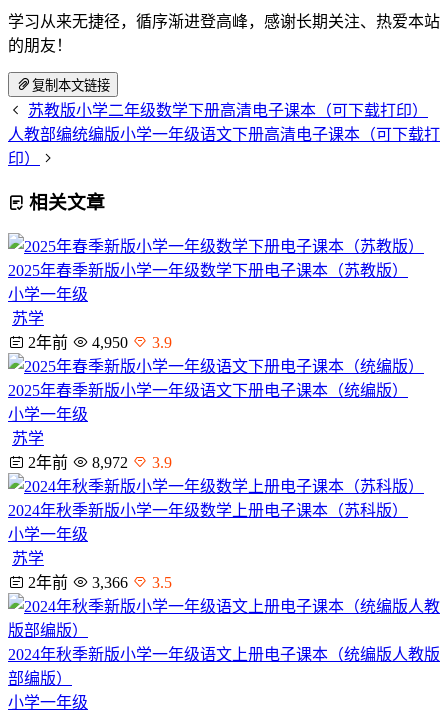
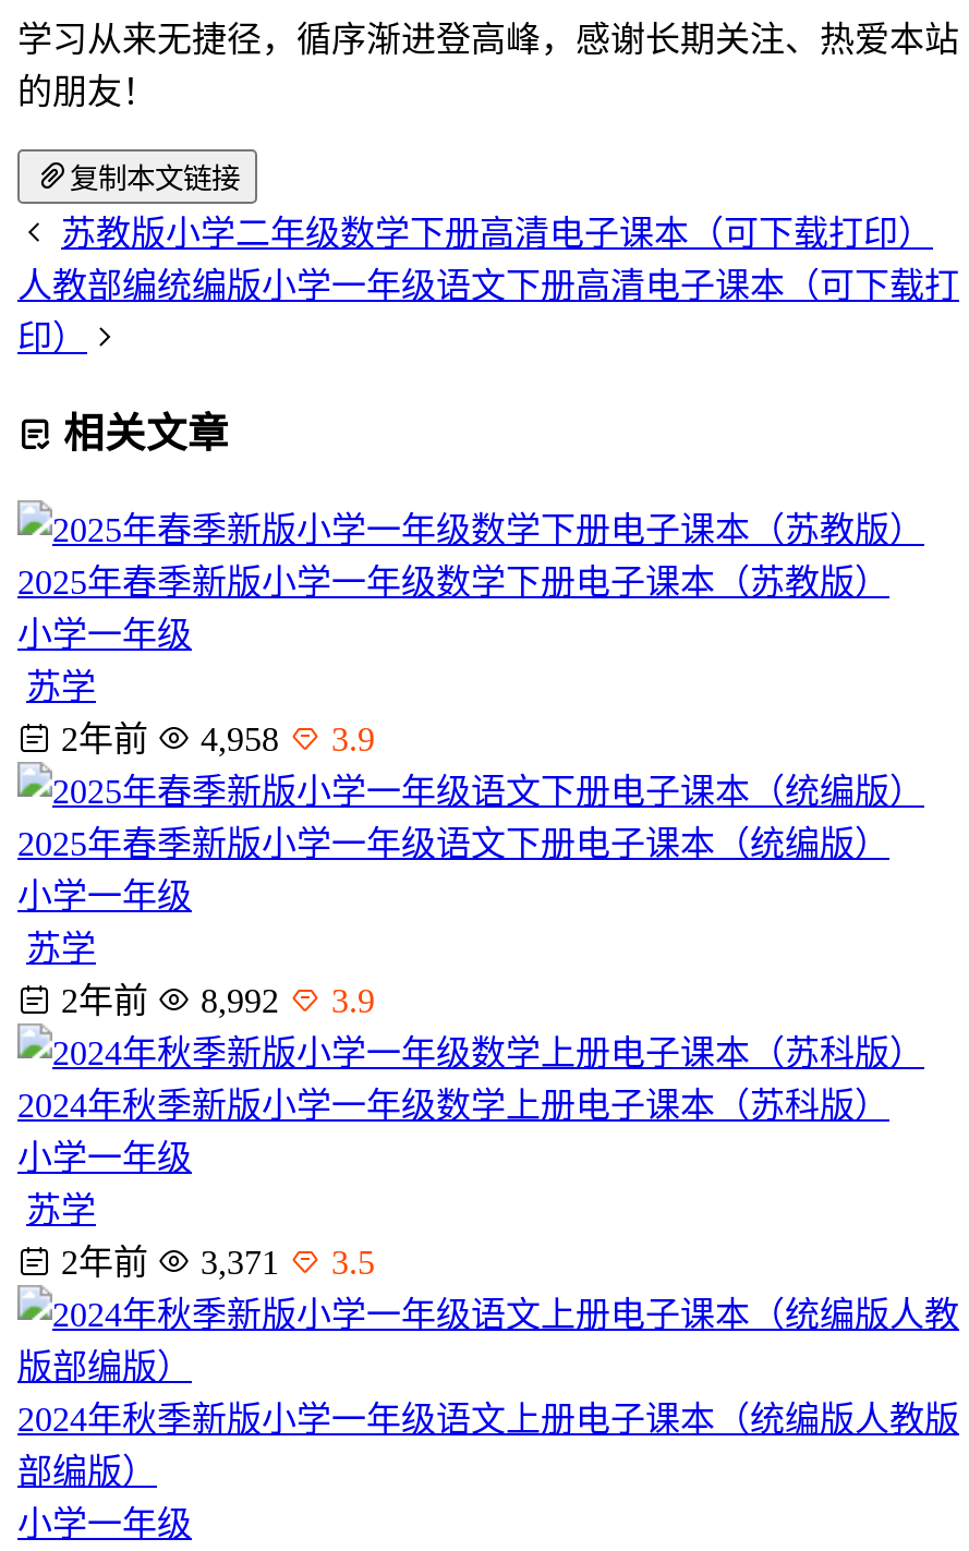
[24,334,172,351] 2年前 4,950 3.9 -> [52,721,375,758] 2年前 4,958 3.9
[24,454,172,471] 2年前 8,972 3.9 -> [52,982,375,1019] 2年前 8,992 3.9
[24,574,172,591] 2年前 3,366 3.5 -> [52,1244,375,1281] 2年前 3,371 3.5

